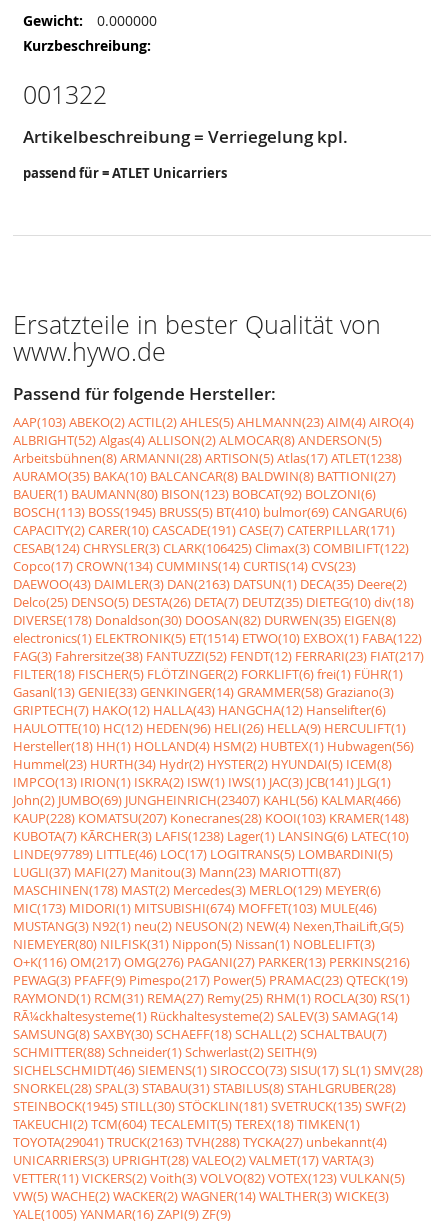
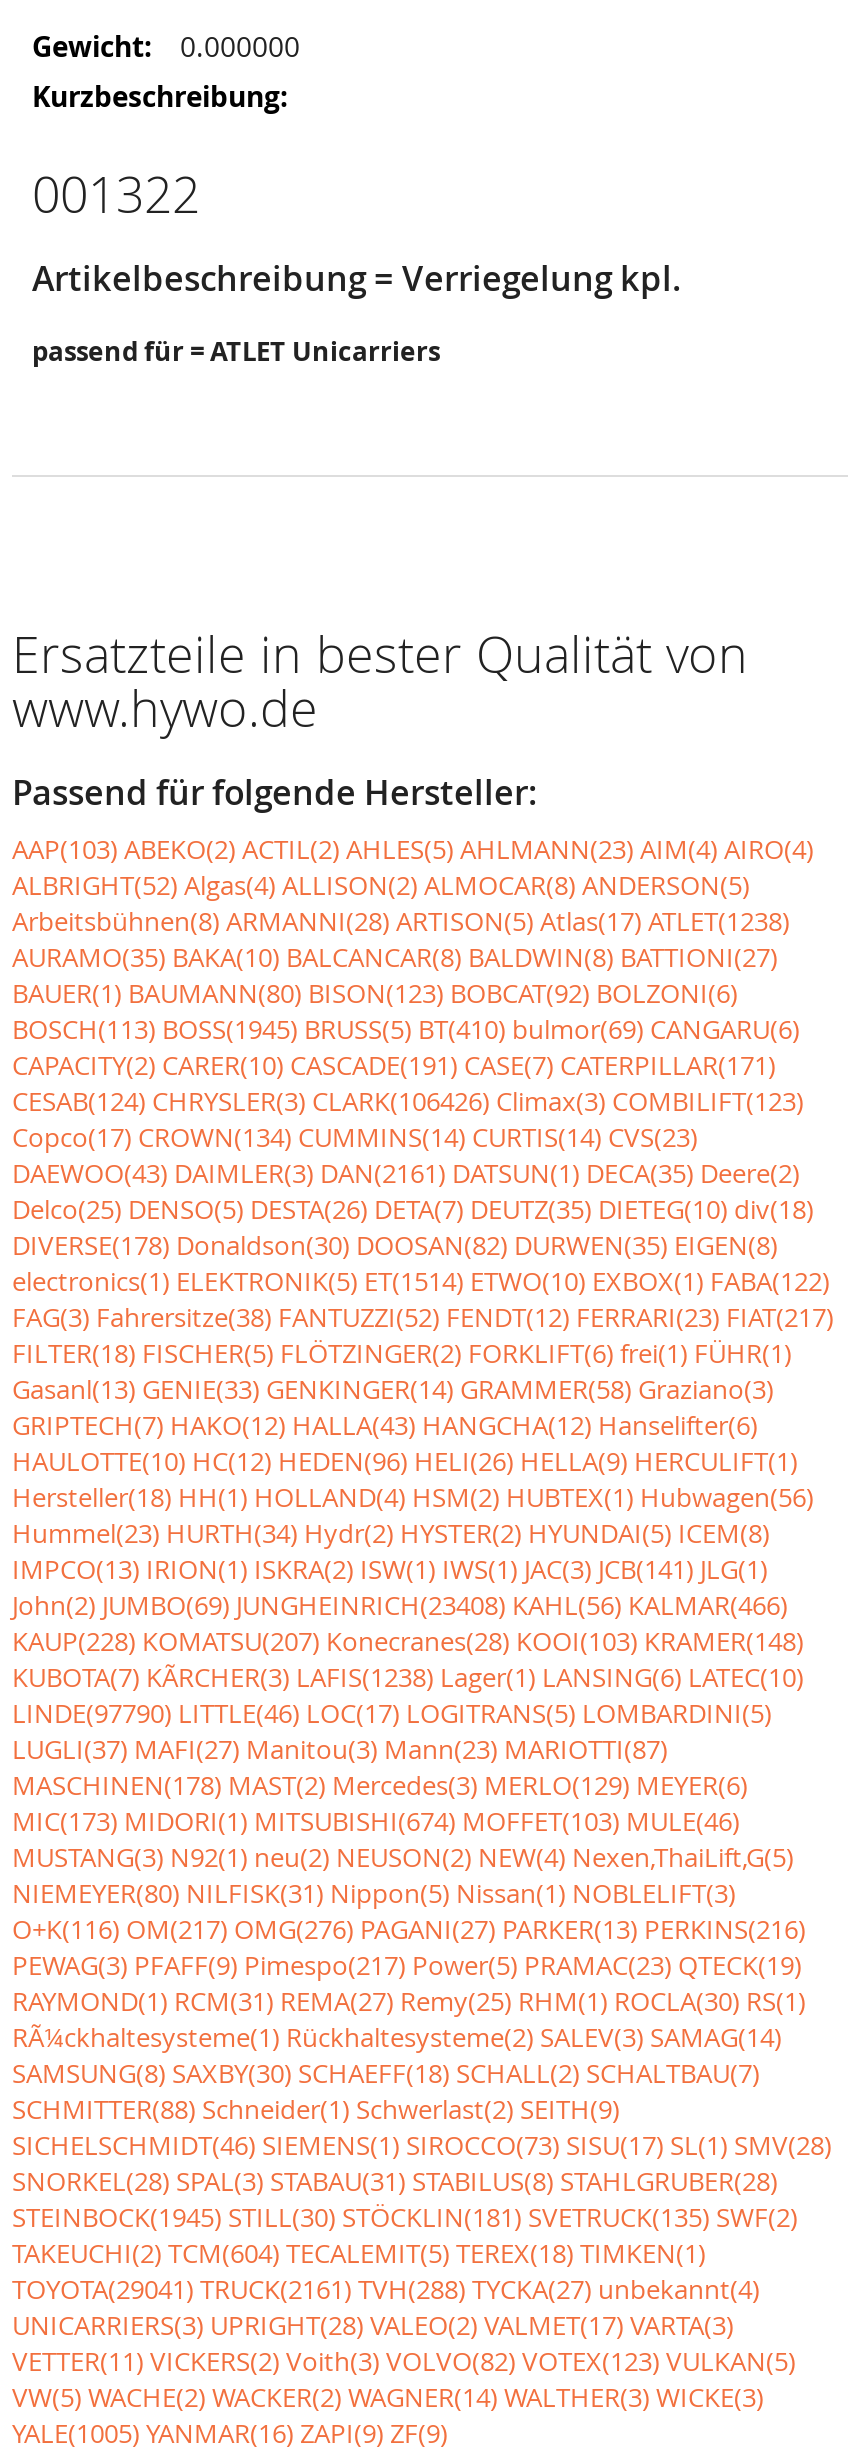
[13,539,409,557] CESAB(124) CHRYSLER(3) CLARK(106425) Climax(3) COMBILIFT(122) -> [12,1083,804,1119] CESAB(124) CHRYSLER(3) CLARK(106426) Climax(3) COMBILIFT(123)
[13,575,407,593] DAEWOO(43) DAIMLER(3) DAN(2163) DATSUN(1) DECA(35) Deere(2) -> [12,1155,800,1191] DAEWOO(43) DAIMLER(3) DAN(2161) DATSUN(1) DECA(35) Deere(2)
[13,791,401,809] John(2) JUMBO(69) JUNGHEINRICH(23407) KAHL(56) KALMAR(466) -> [12,1587,788,1623] John(2) JUMBO(69) JUNGHEINRICH(23408) KAHL(56) KALMAR(466)
[13,845,393,863] LINDE(97789) LITTLE(46) LOC(17) LOGITRANS(5) LOMBARDINI(5) -> [12,1695,772,1731] LINDE(97790) LITTLE(46) LOC(17) LOGITRANS(5) LOMBARDINI(5)
[13,1133,387,1151] TOYOTA(29041) TRUCK(2163) TVH(288) TYCKA(27) unbekannt(4) -> [12,2271,760,2307] TOYOTA(29041) TRUCK(2161) TVH(288) TYCKA(27) unbekannt(4)

